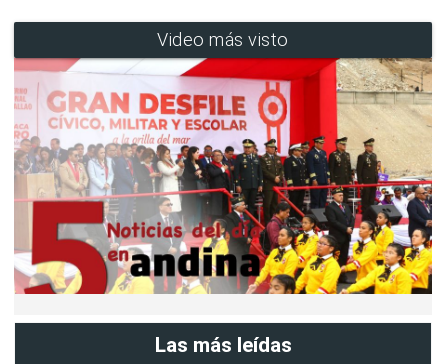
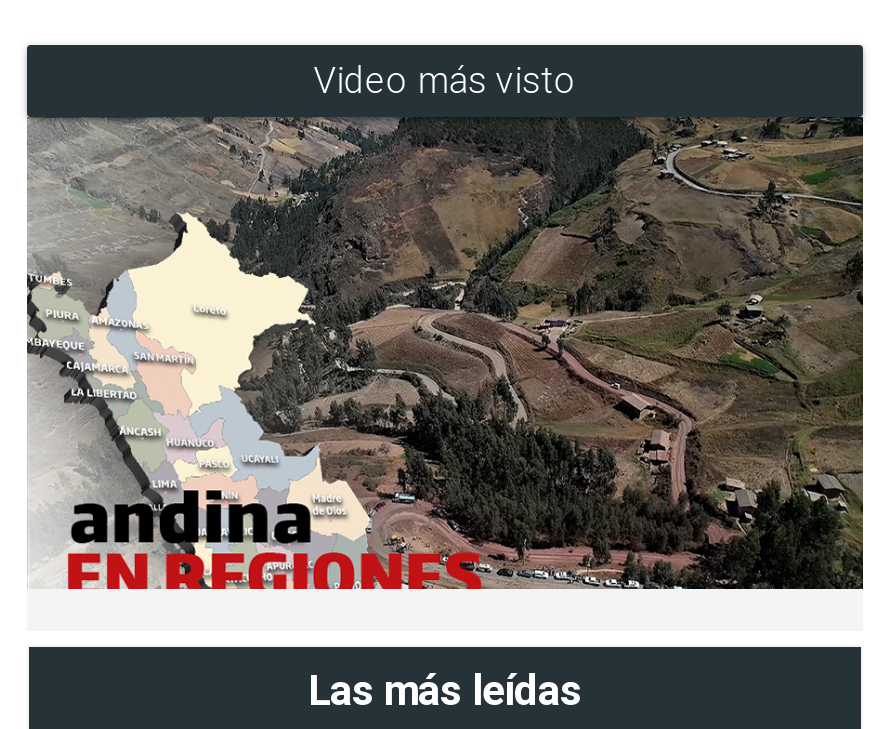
[14,57,433,295] [image] -> [25,117,865,591] [image]

